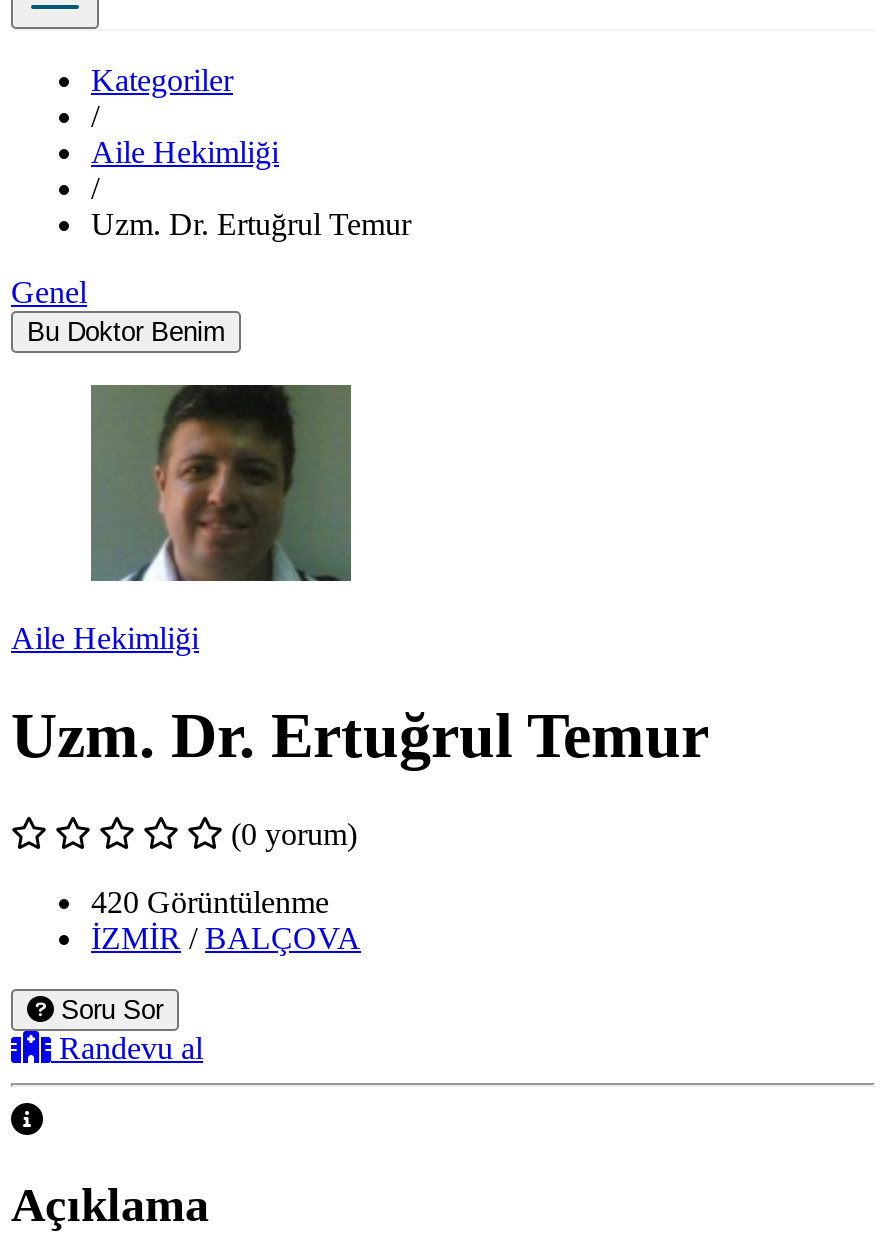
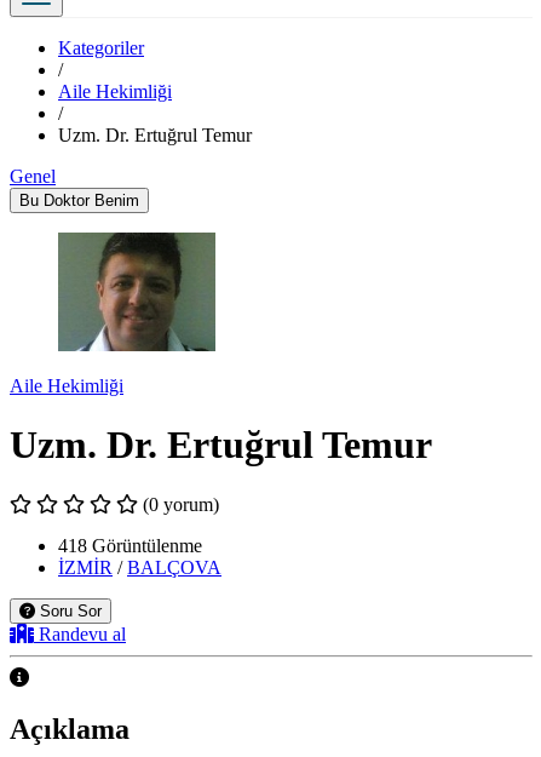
[91,885,329,919] 420 Görüntülenme -> [58,535,202,556] 418 Görüntülenme

